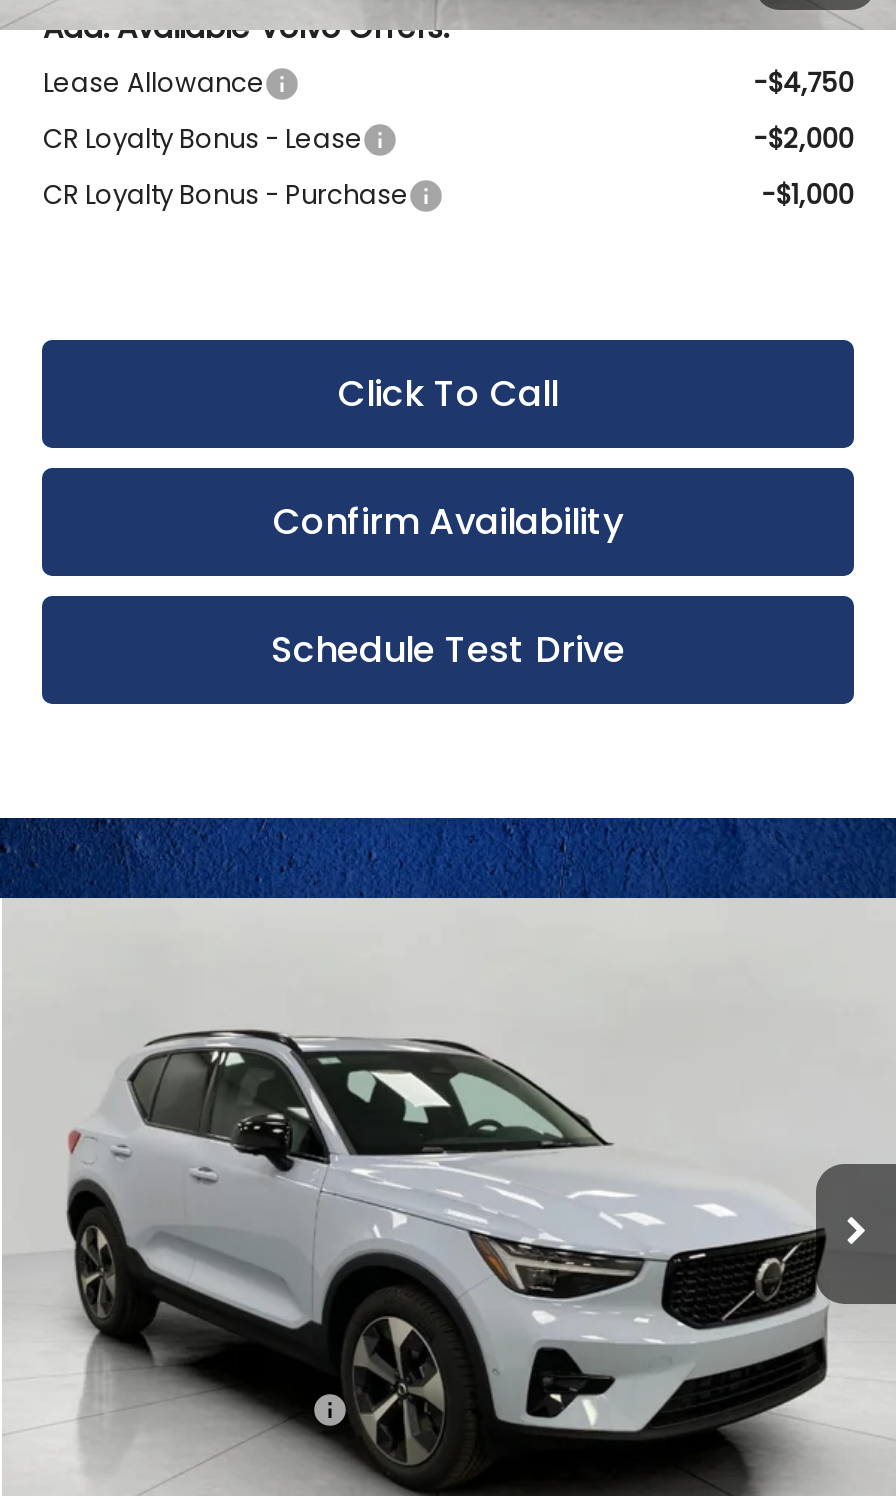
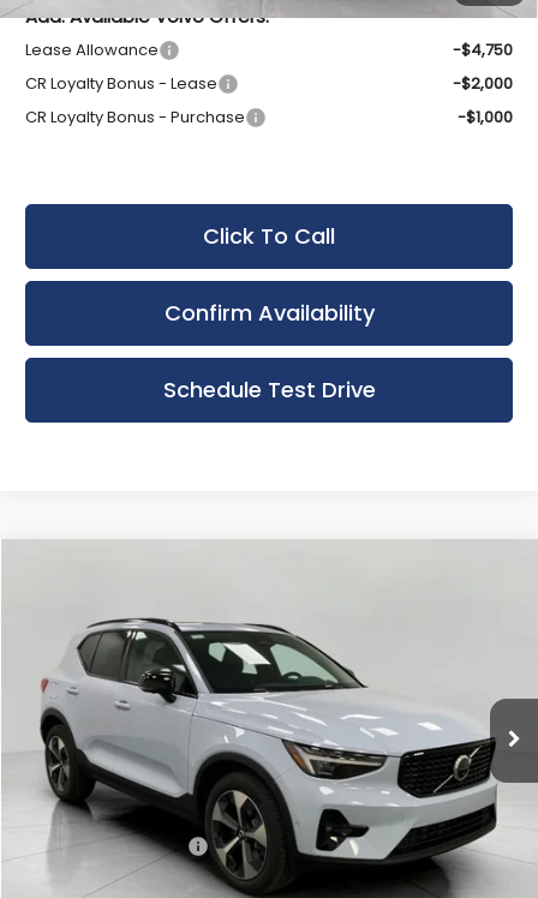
[6,816,890,900] [image] -> none

